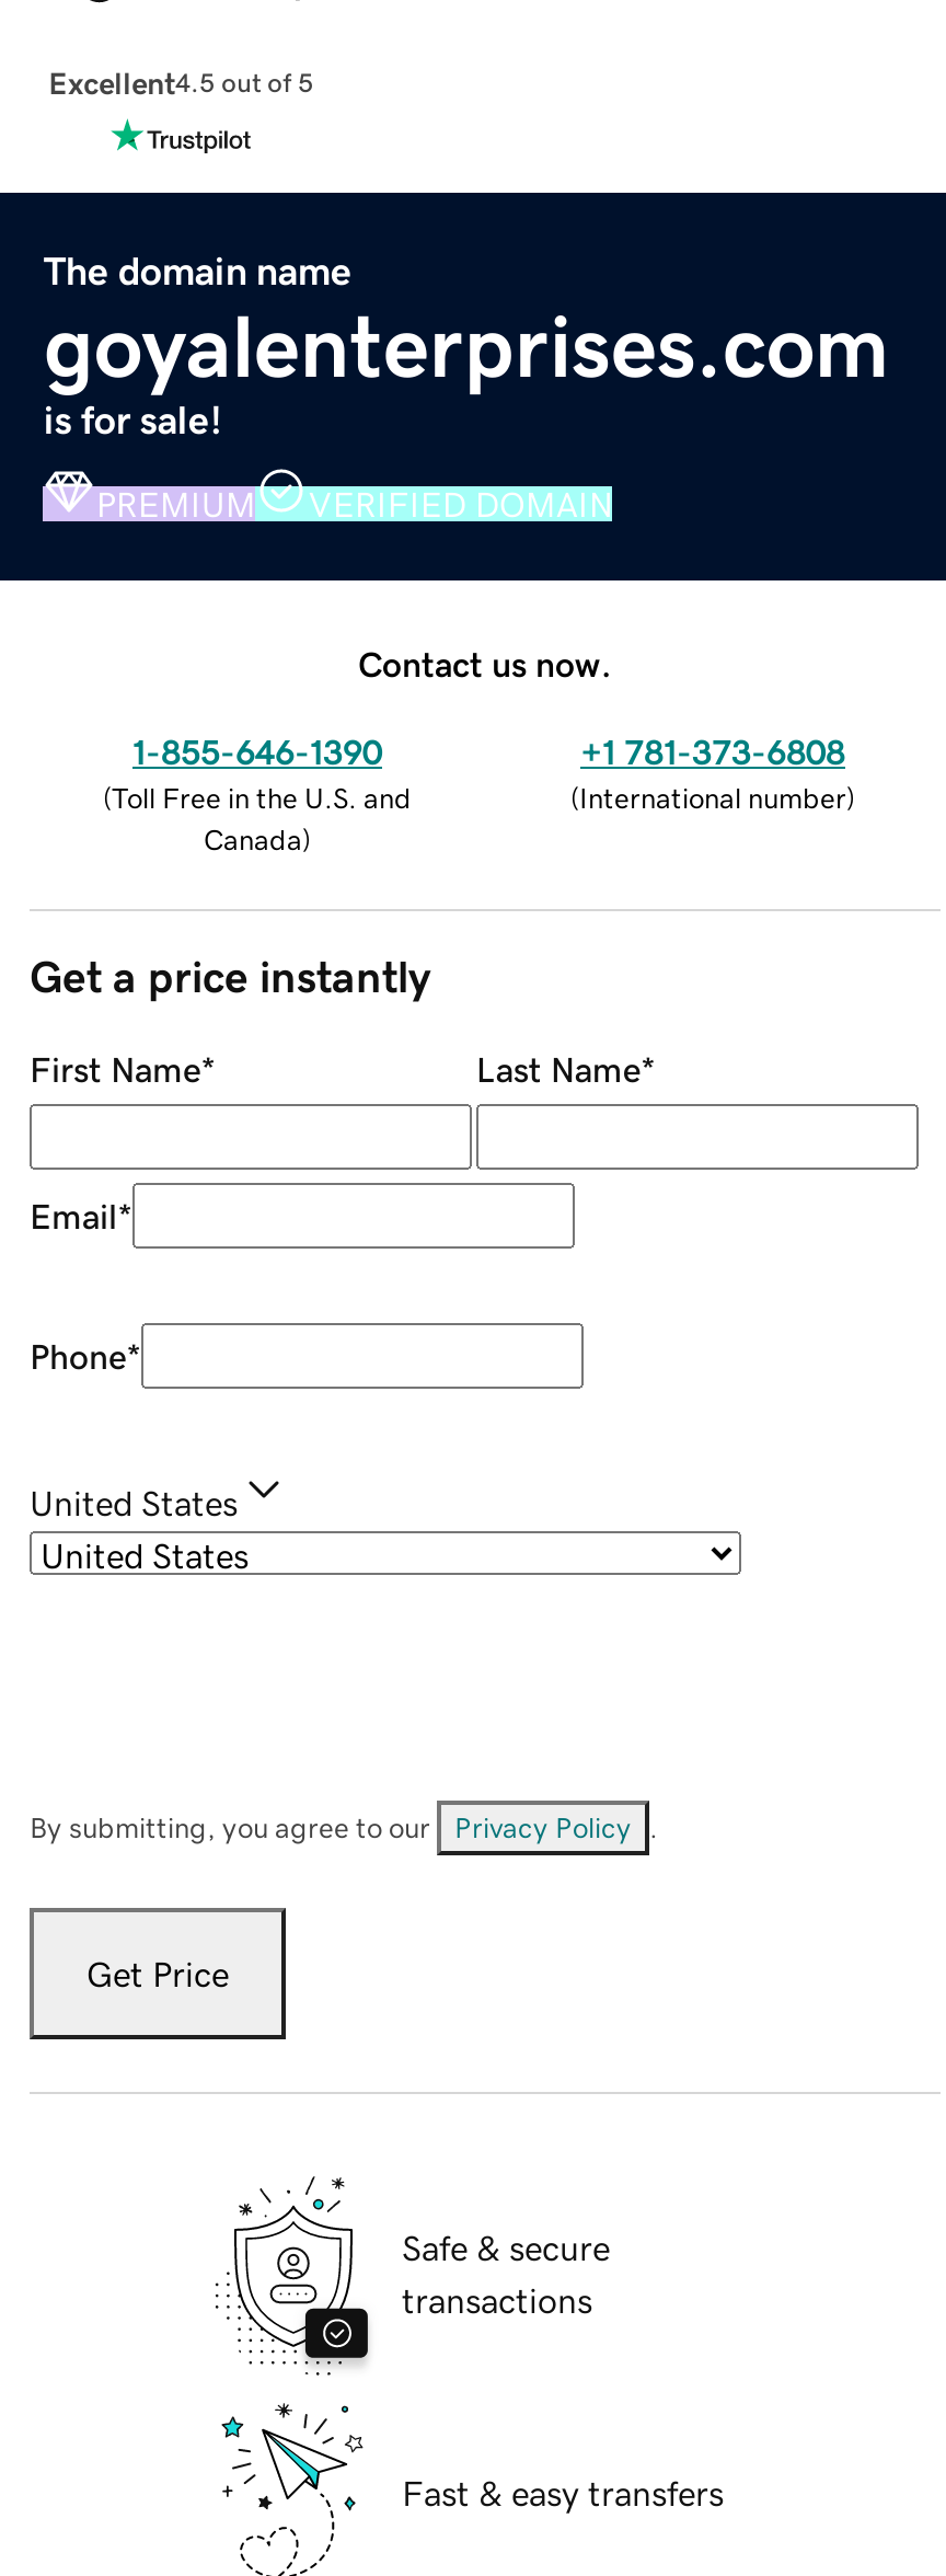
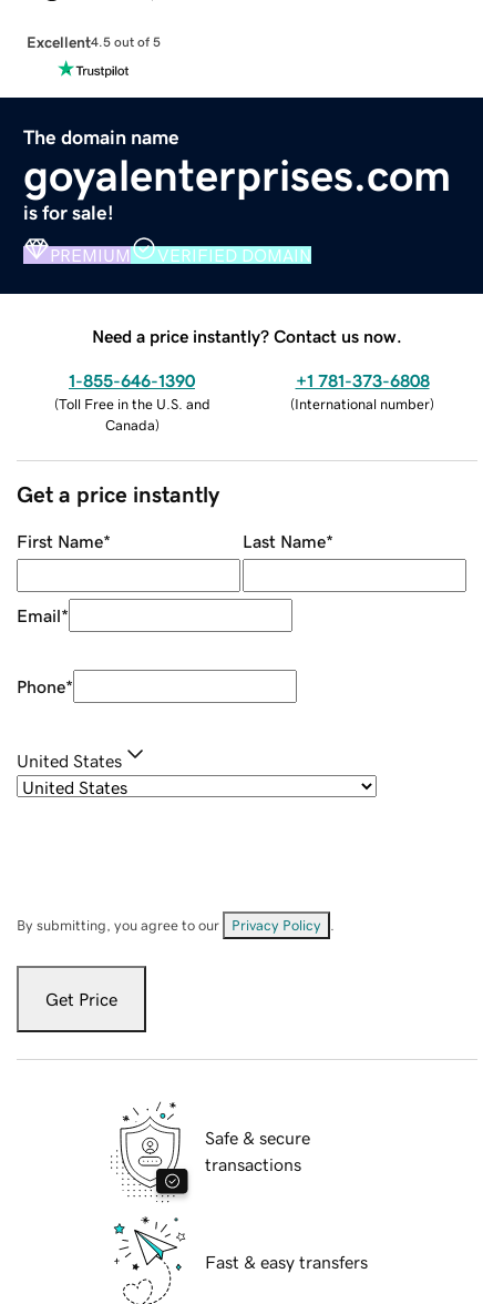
[358,645,612,680] Contact us now. -> [92,327,402,344] Need a price instantly? Contact us now.

